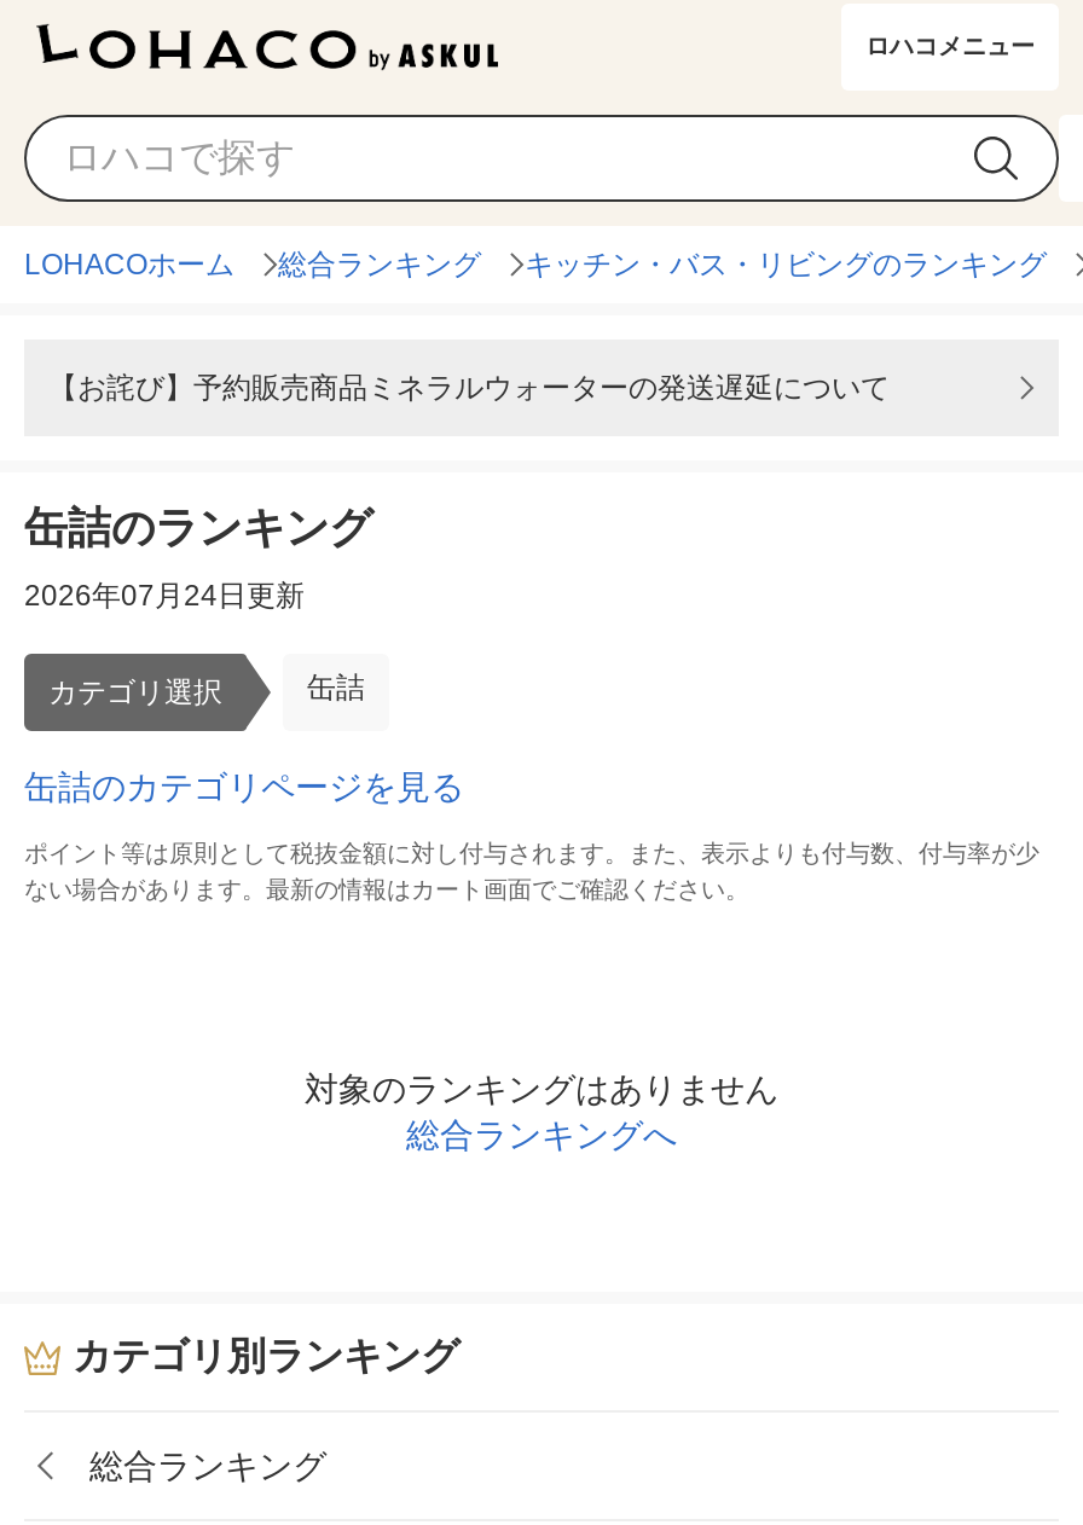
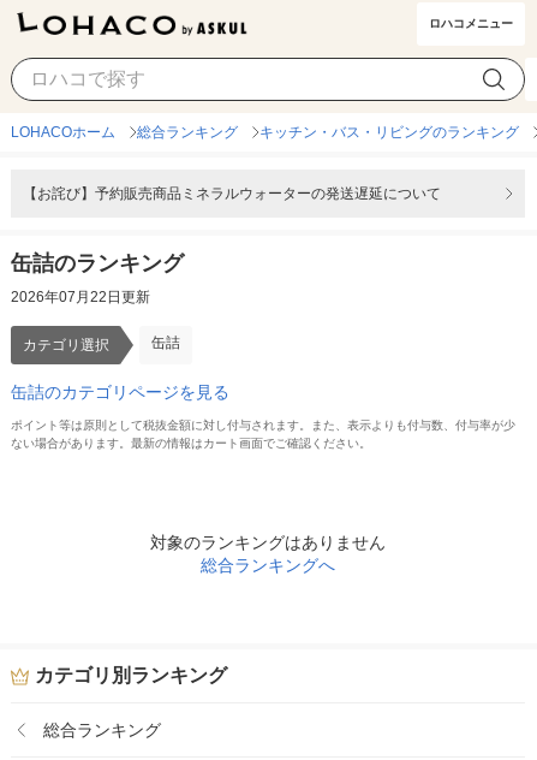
[24,579,305,613] 2026年07月24日更新 -> [11,289,150,305] 2026年07月22日更新

